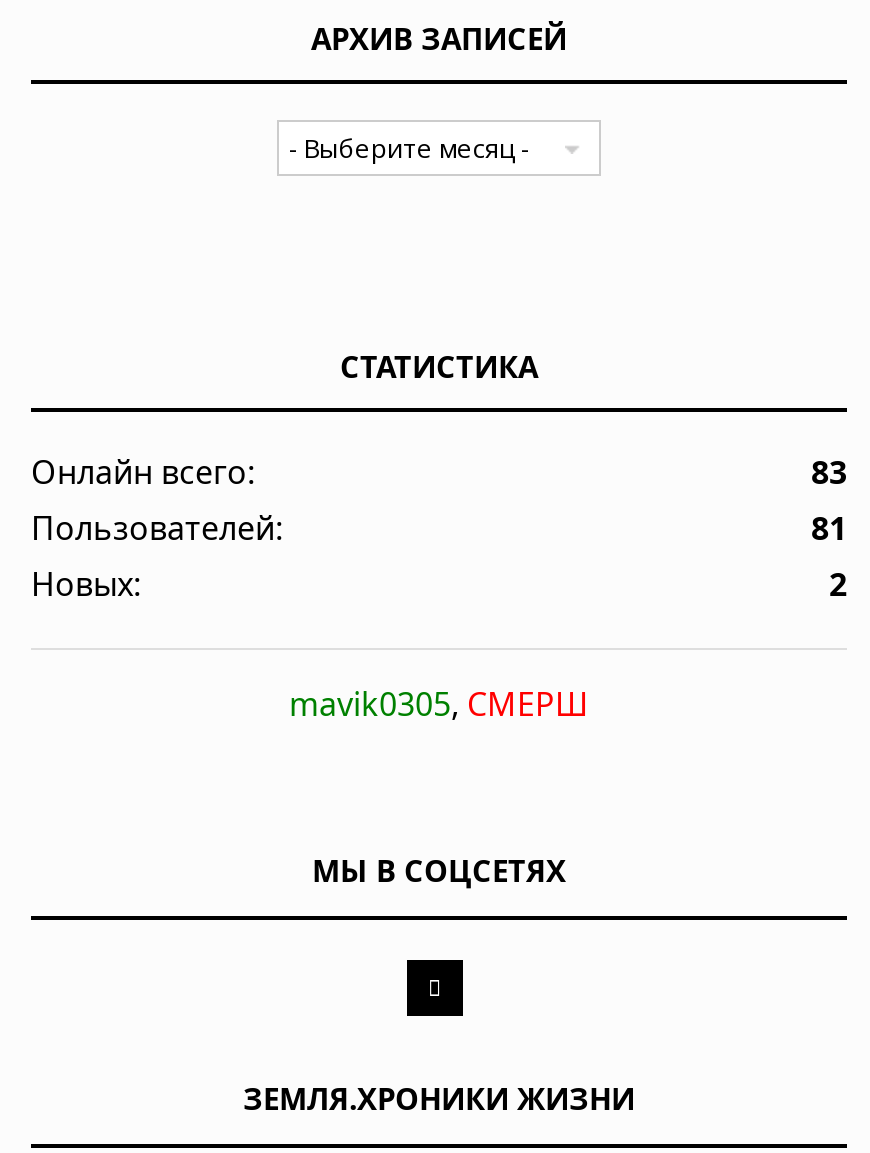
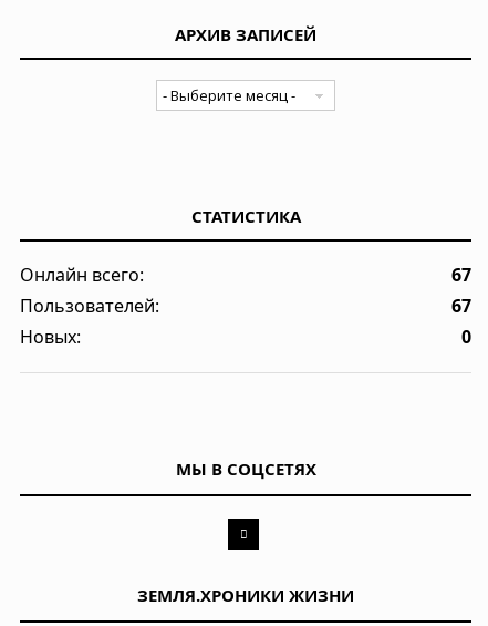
[811,450,847,494] 83 -> [451,262,471,287] 67
[811,506,847,550] 81 -> [451,293,471,318] 67
[289,562,847,726] 2 | mavik0305, СМЕРШ -> [461,324,471,349] 0

